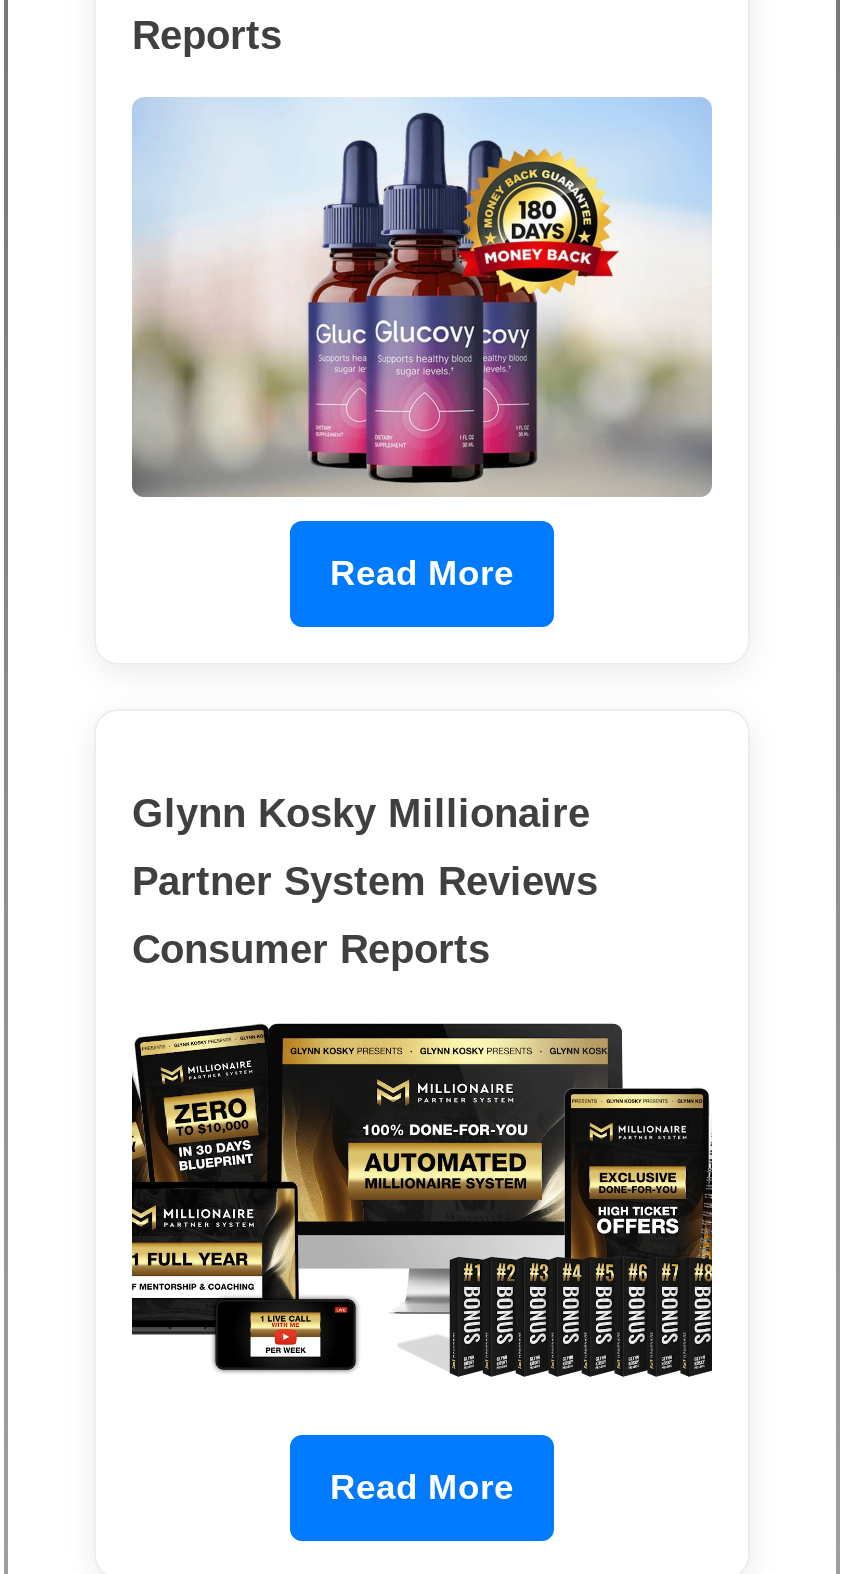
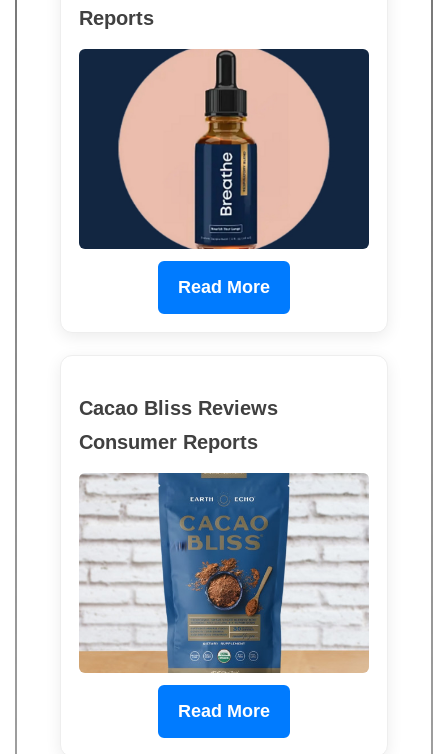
[132,96,712,498] [image] -> [78,48,370,249] [image]
[132,792,598,904] Glynn Kosky Millionaire | Partner System Reviews -> [79,397,278,419] Cacao Bliss Reviews
[130,1012,714,1412] [image] -> [78,472,370,674] [image]

